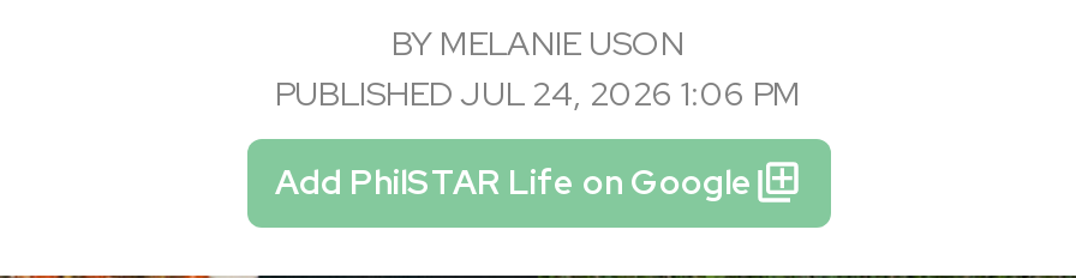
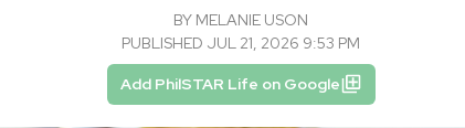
[275,71,801,115] PUBLISHED JUL 24, 2026 1:06 PM -> [121,33,360,53] PUBLISHED JUL 21, 2026 9:53 PM

